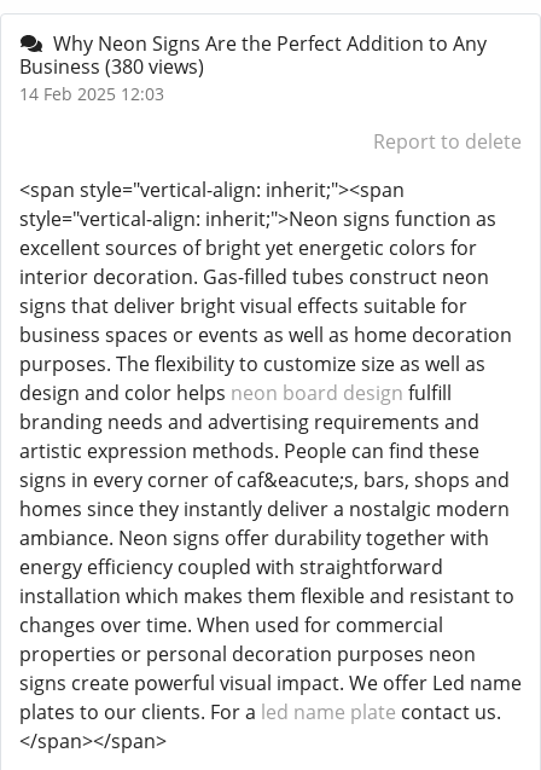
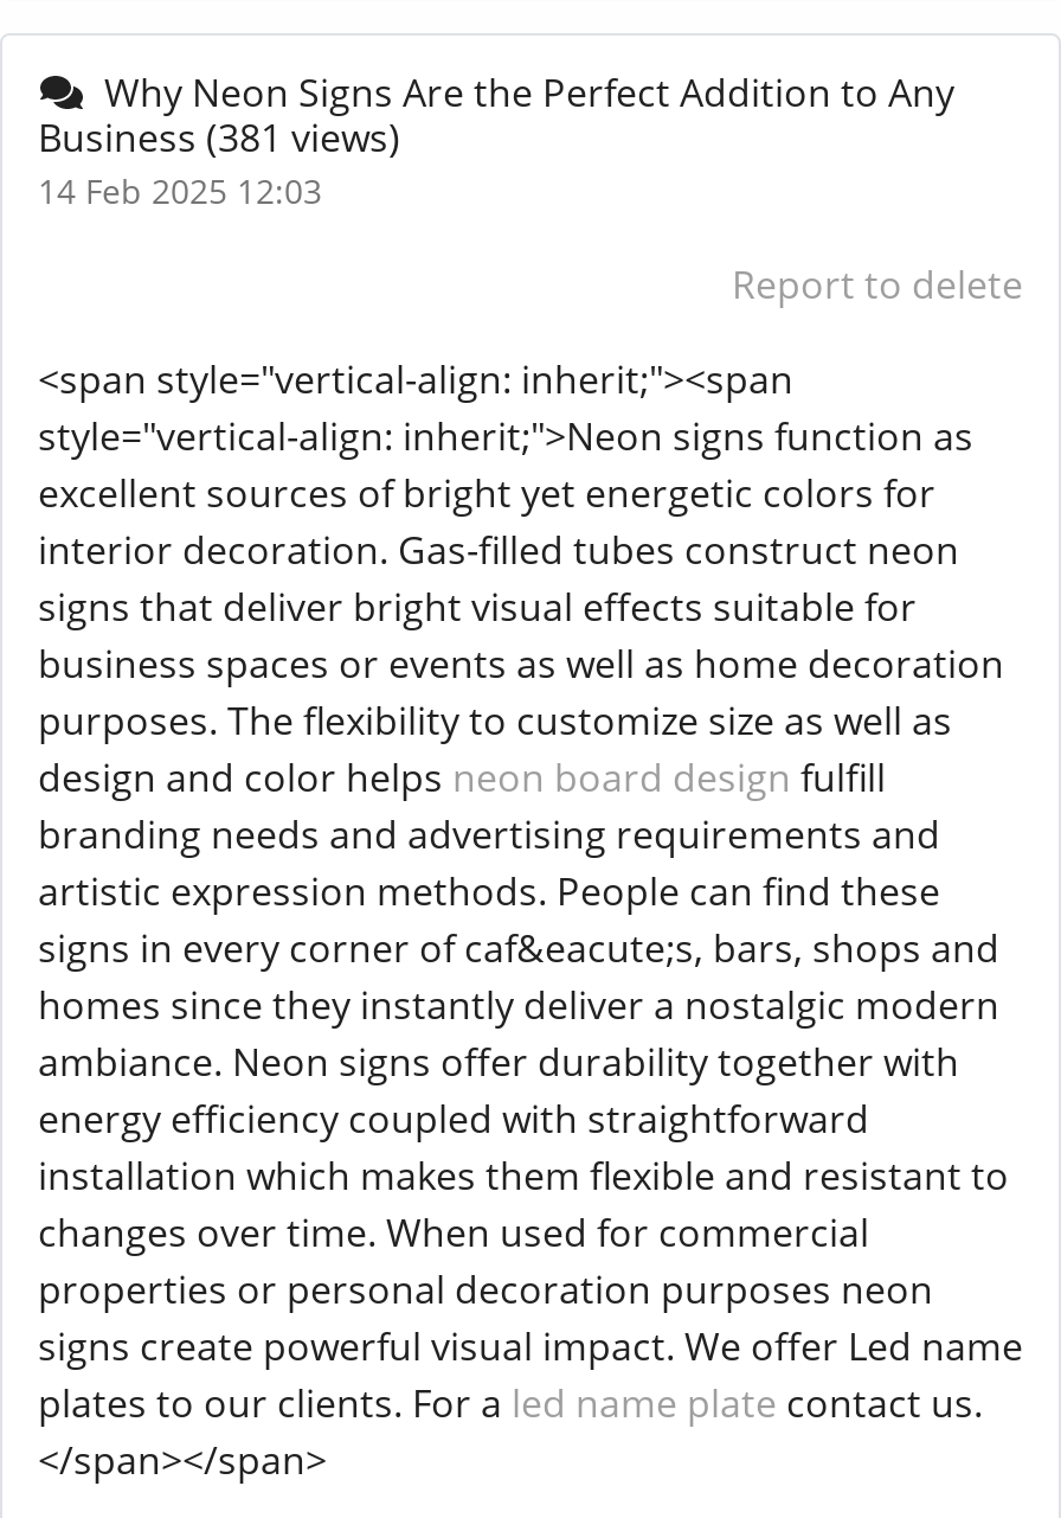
[19,53,204,80] Business (380 views) -> [38,111,400,164] Business (381 views)

